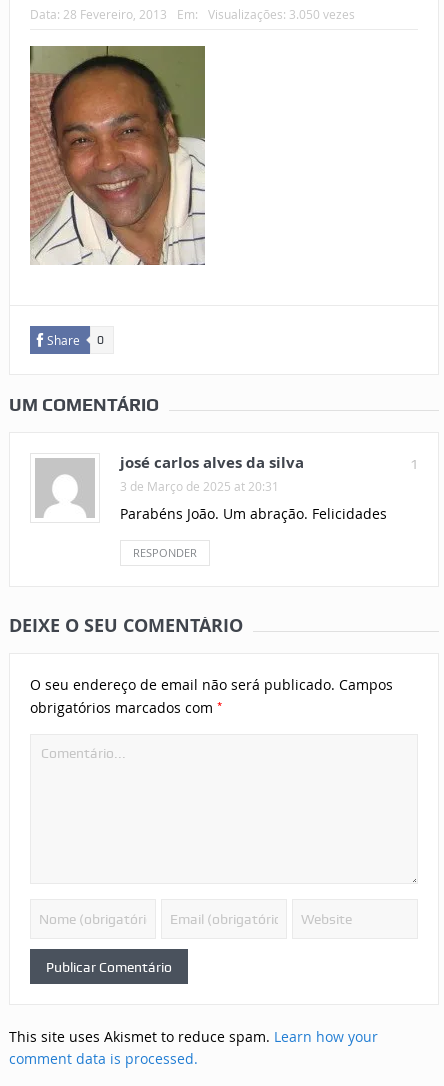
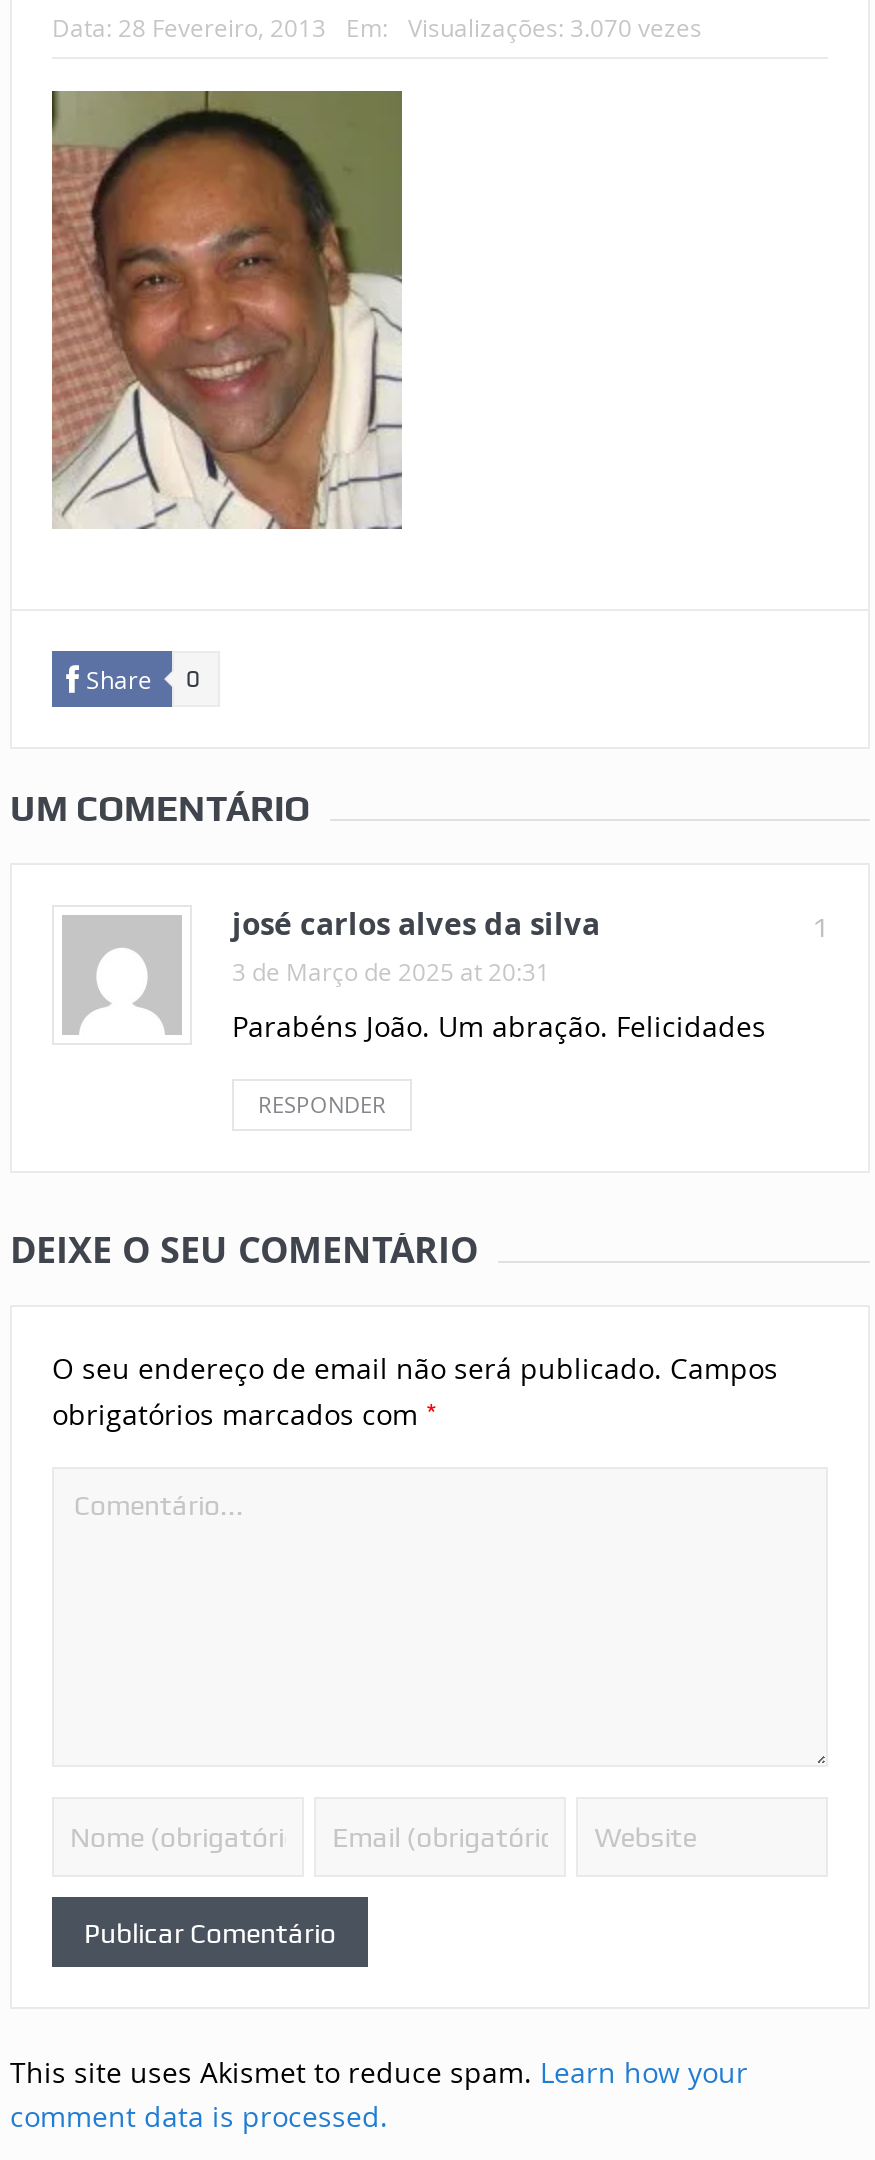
[208,6,355,22] Visualizações: 3.050 vezes -> [408,11,702,43] Visualizações: 3.070 vezes

